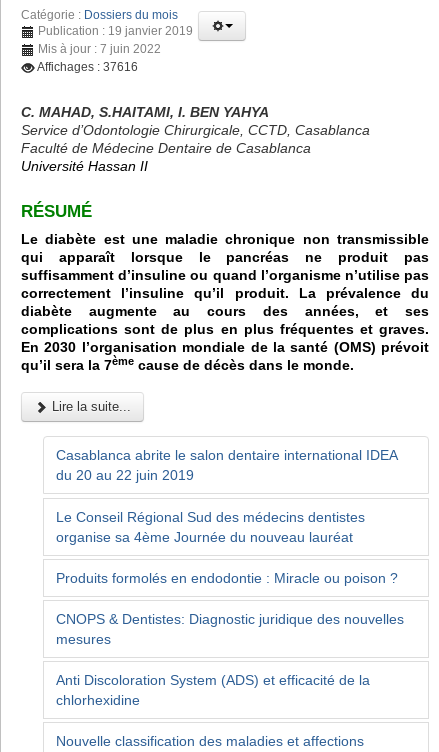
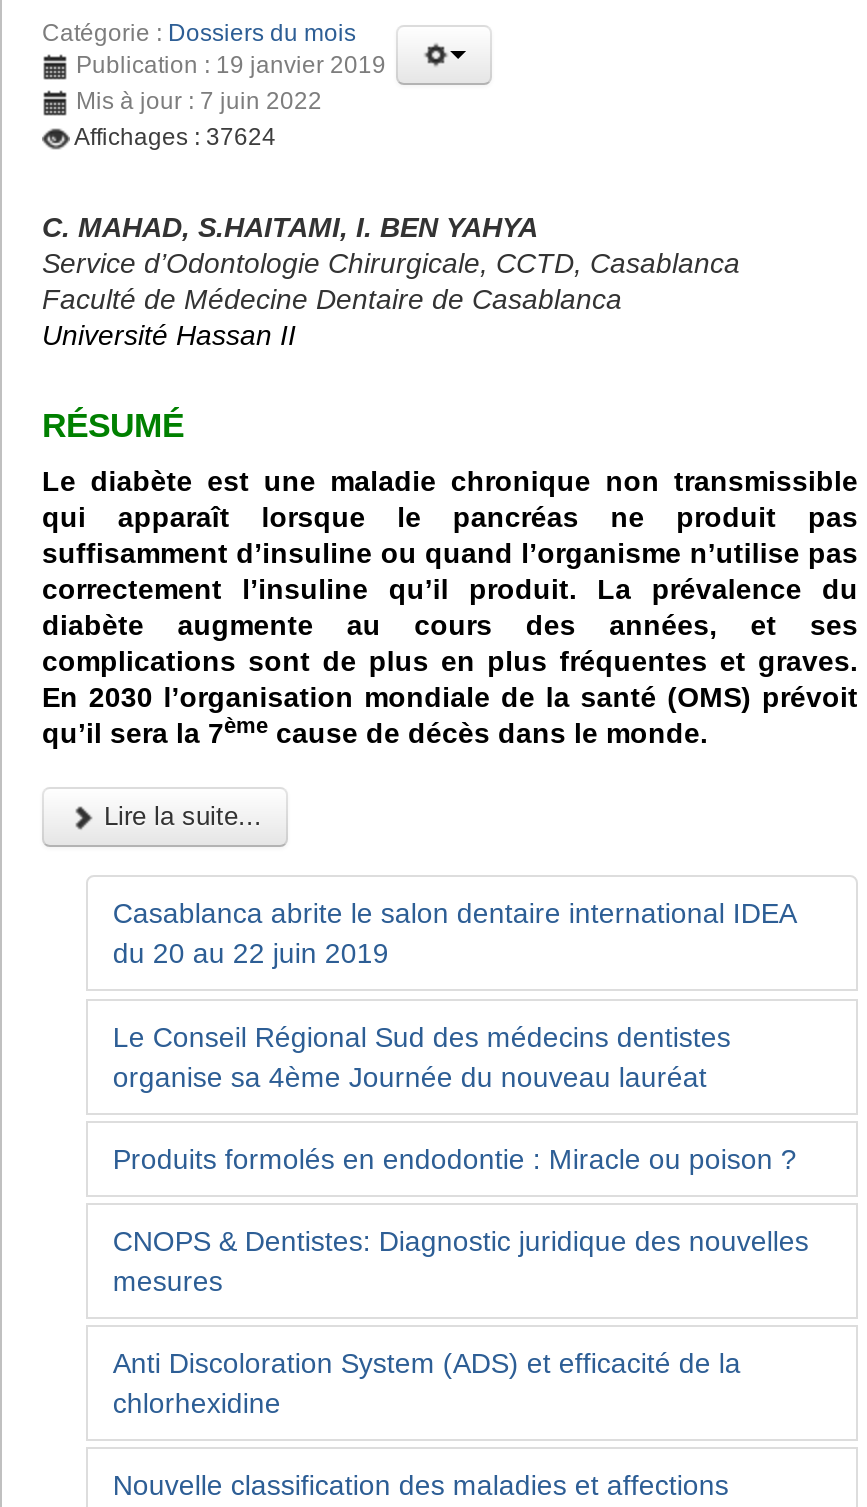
[37,60,138,74] Affichages : 37616 -> [74,124,276,152] Affichages : 37624

